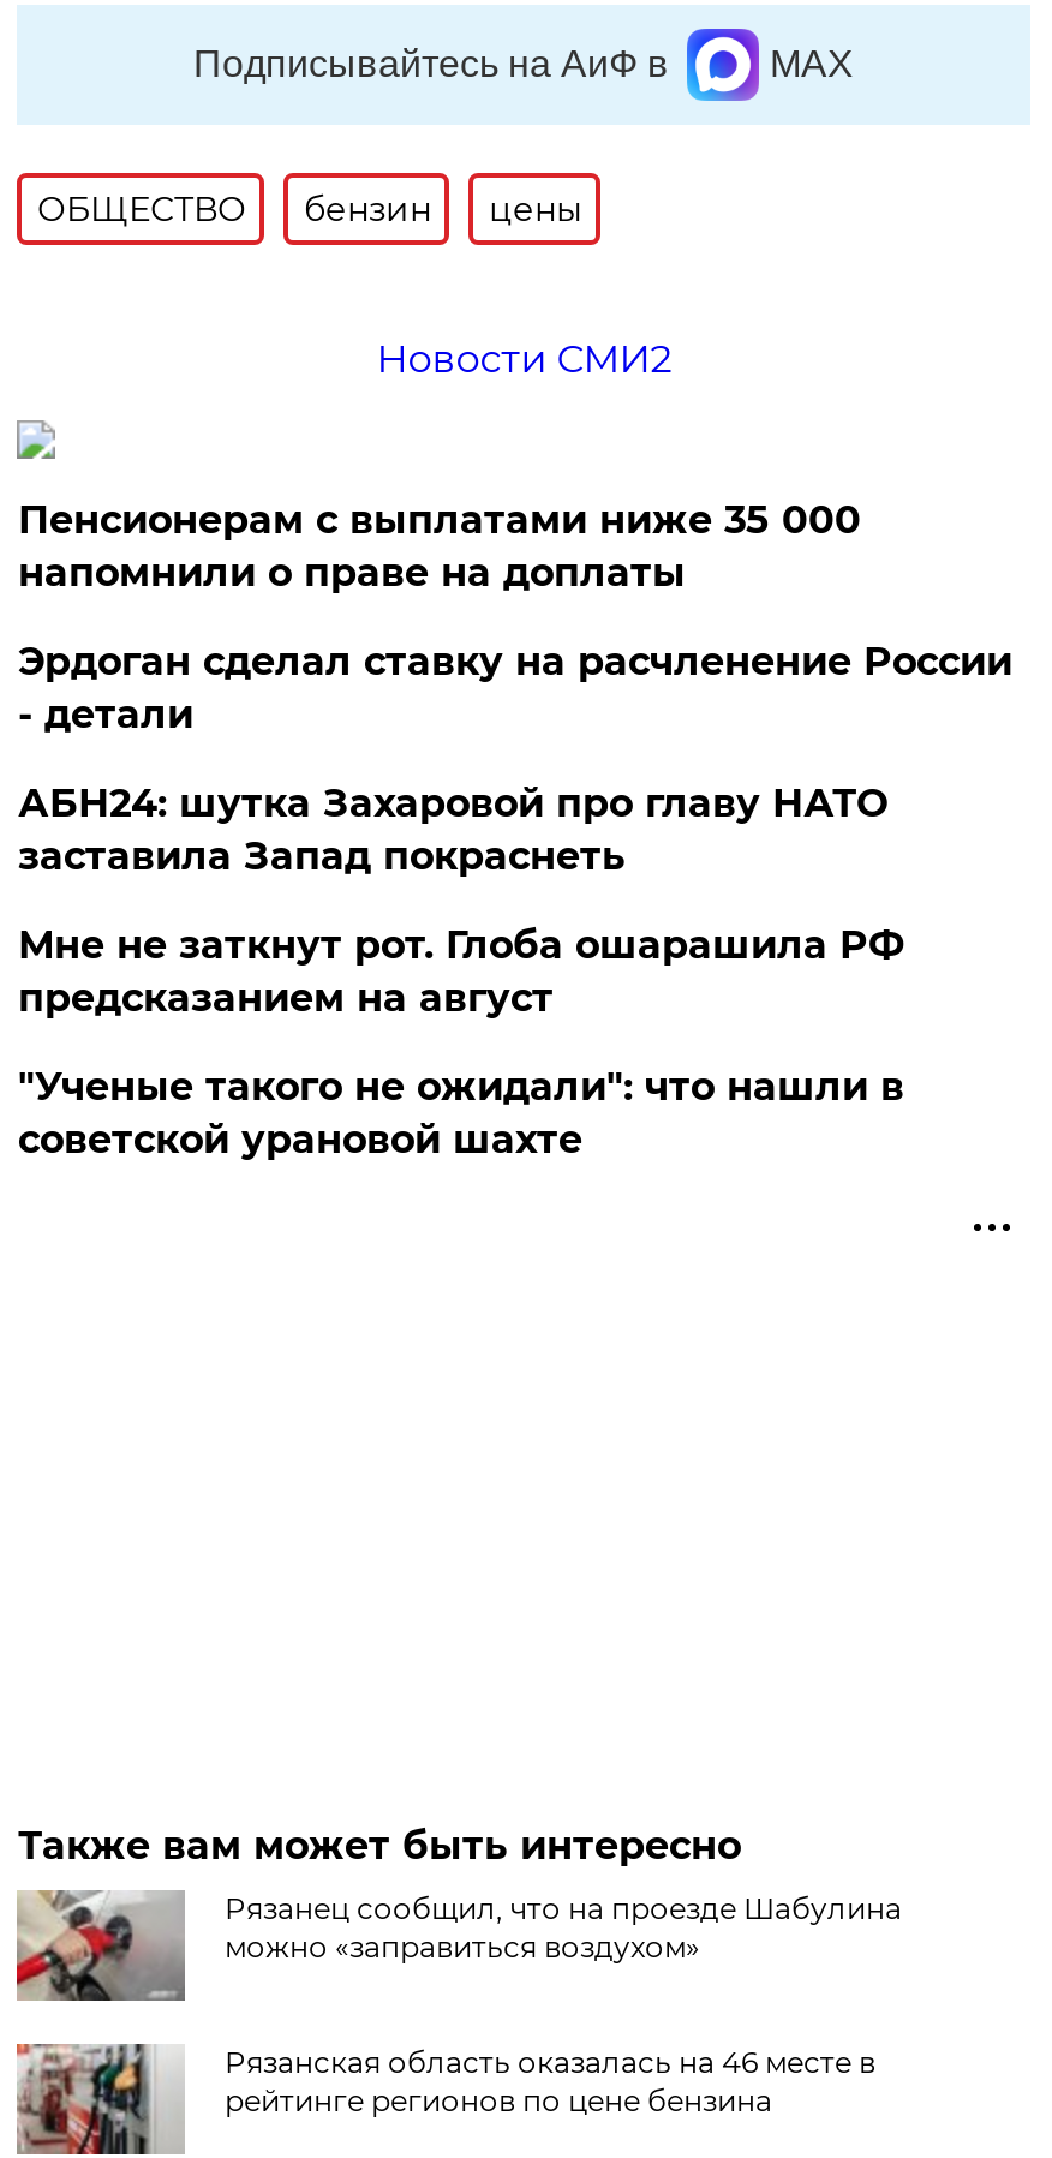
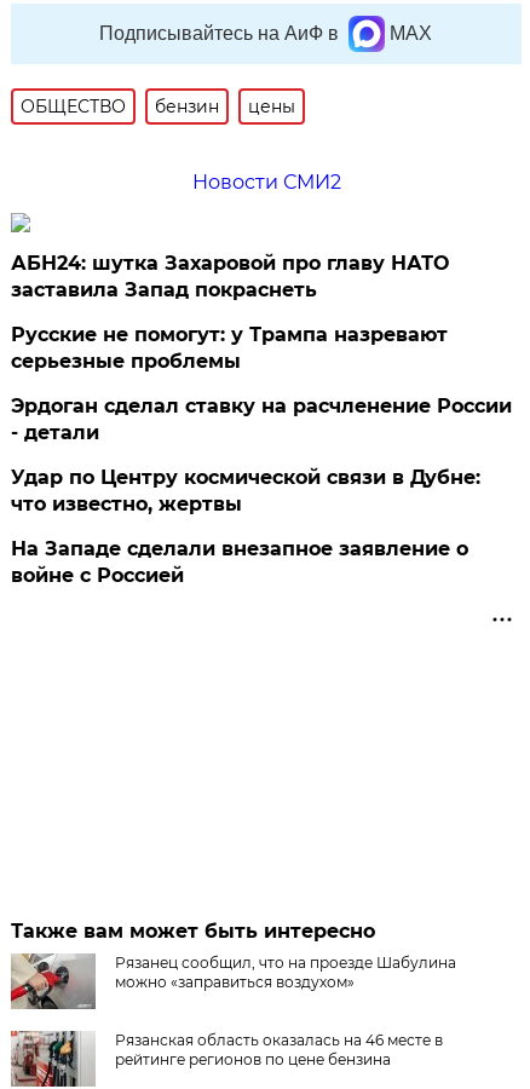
[18,497,861,596] Пенсионерам с выплатами ниже 35 000 | напомнили о праве на доплаты -> none
moved [18,639,1012,737] -> [11,394,512,444]: Эрдоган сделал ставку на расчленение России | - детали
moved [18,781,887,879] -> [11,252,449,301]: АБН24: шутка Захаровой про главу НАТО | заставила Запад покраснеть
[18,922,904,1162] Мне не заткнут рот. Глоба ошарашила РФ | предсказанием на август | "Ученые такого не ожидали": что нашли в | советской урановой шахте -> [11,323,481,587] Русские не помогут: у Трампа назревают | серьезные проблемы | Удар по Центру космической связи в Дубне: | что известно, жертвы | На Западе сделали внезапное заявление о | войне с Россией

